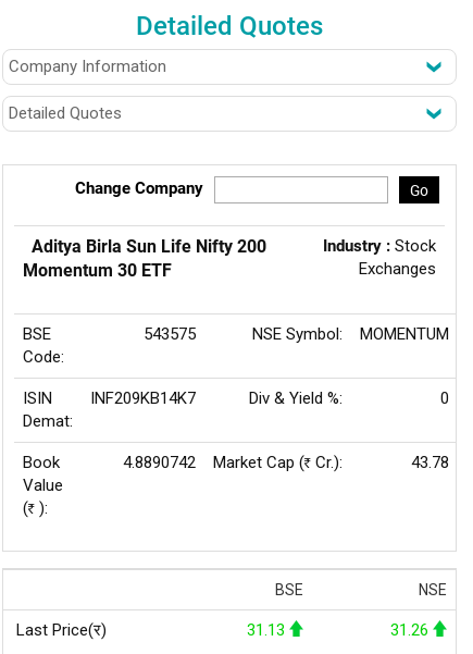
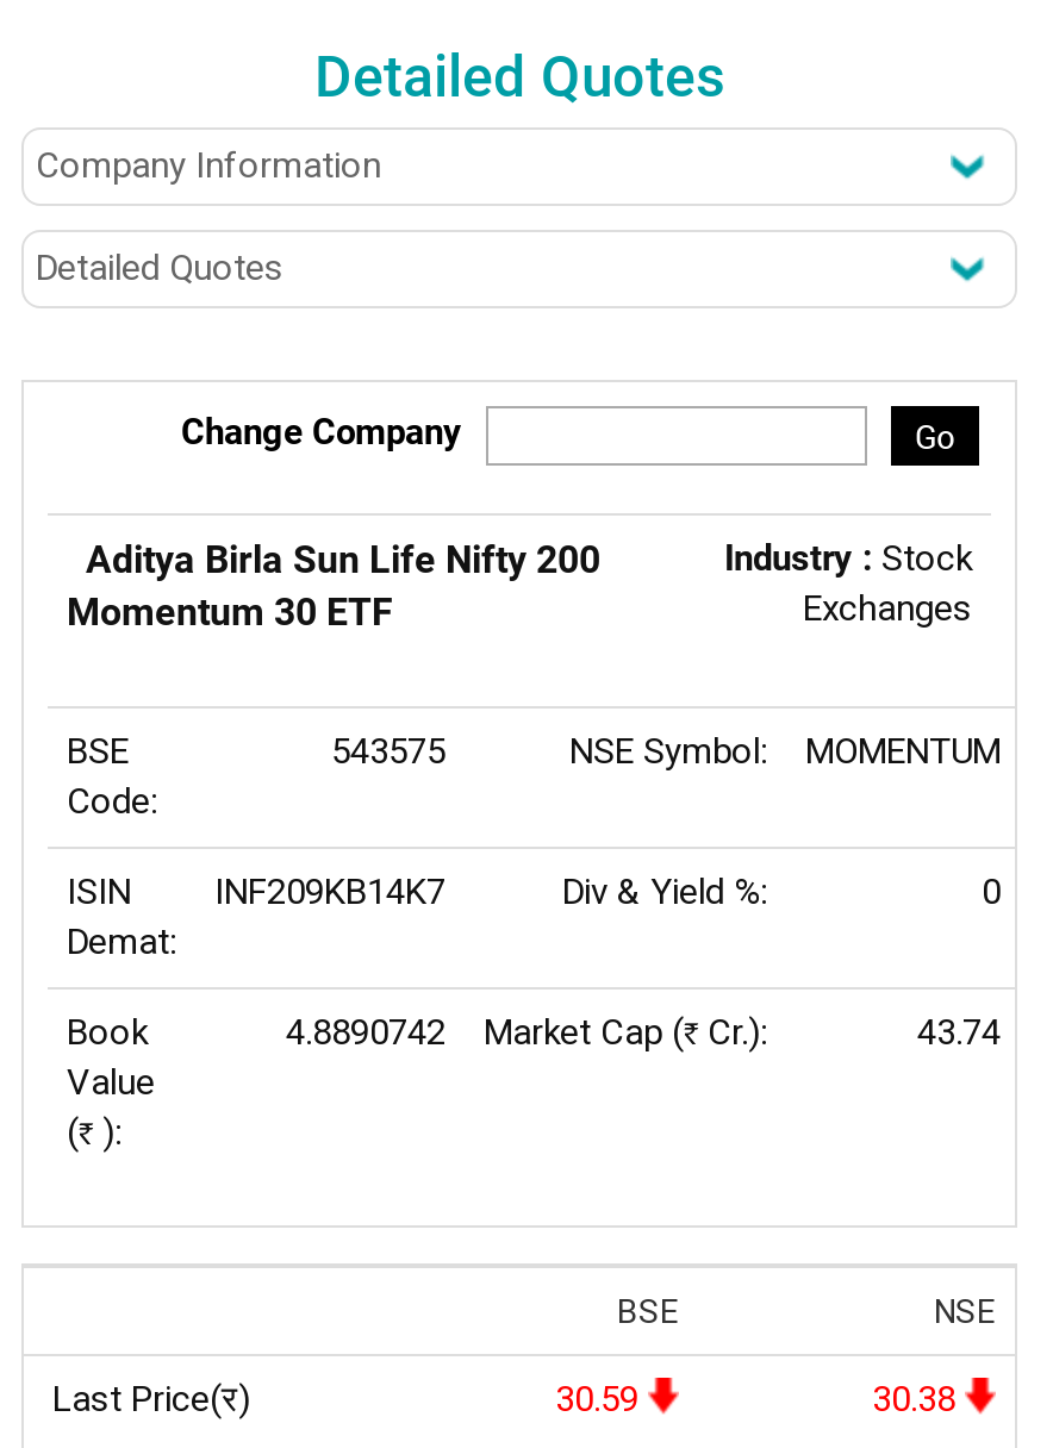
[411,453,449,472] 43.78 -> [917,1011,1001,1054] 43.74
[247,620,285,640] 31.13 -> [555,1378,638,1421] 30.59
[390,620,428,640] 31.26 -> [872,1378,955,1421] 30.38

